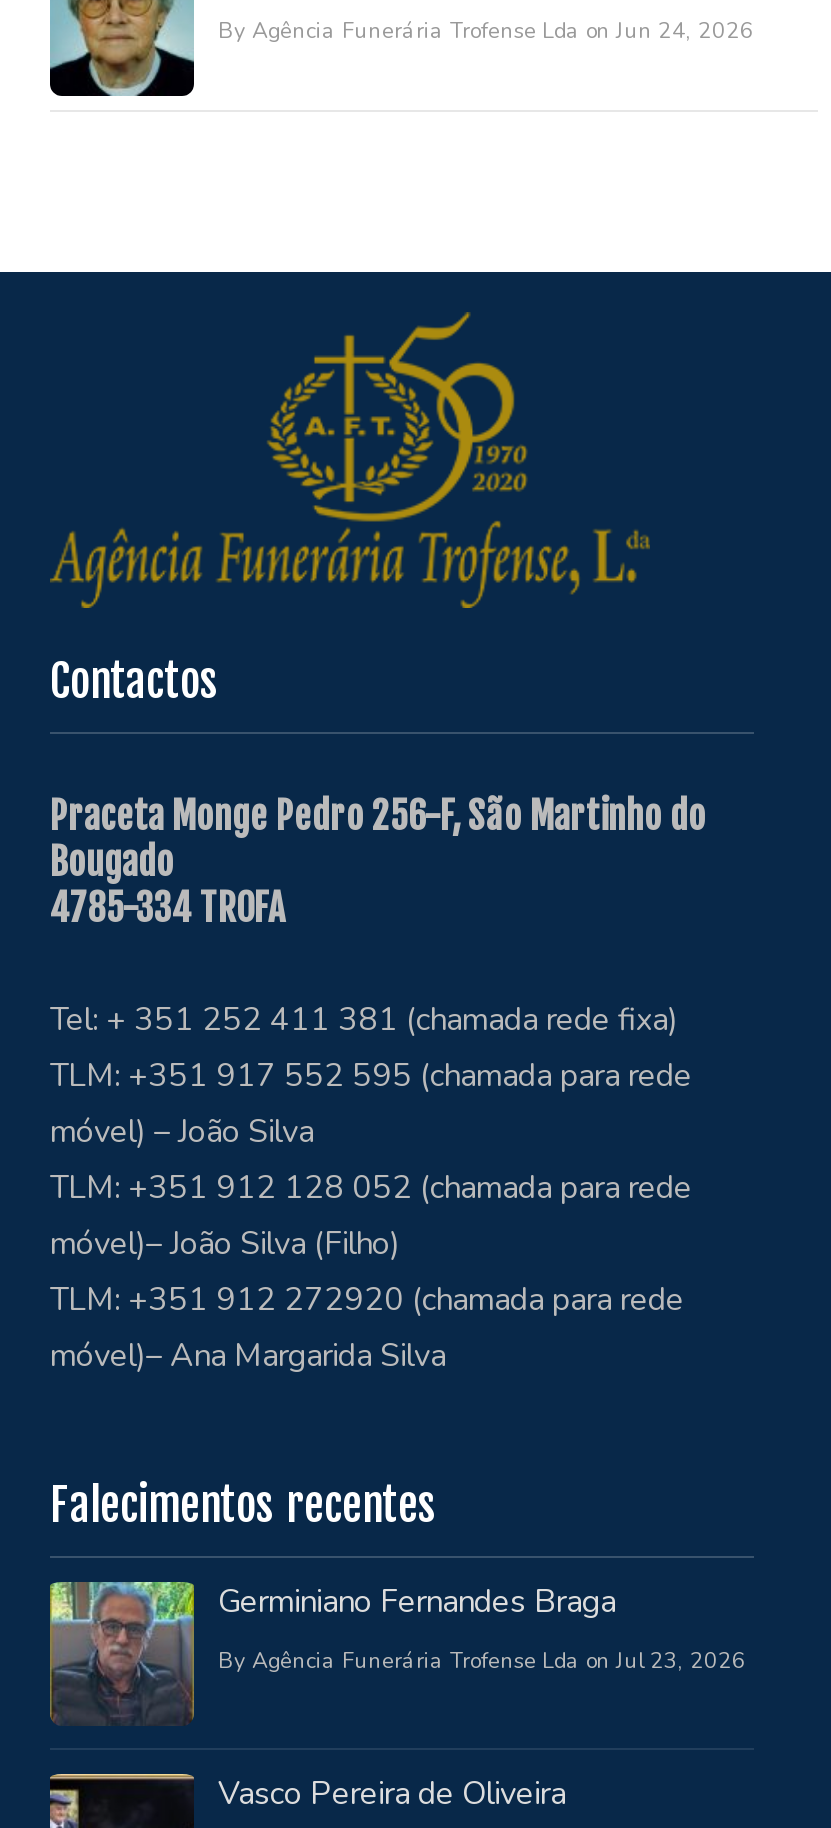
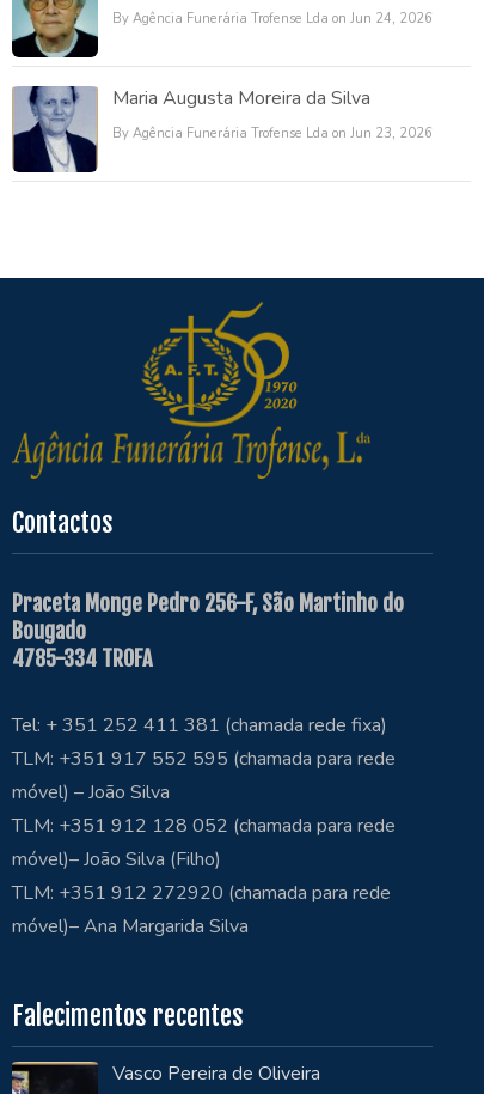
none -> [12,85,433,174] [image] | Maria Augusta Moreira da Silva | By Agência Funerária Trofense Lda on Jun 23, 2026
moved [50,654,706,1532] -> [12,506,404,1032]: Contactos | Praceta Monge Pedro 256-F, São Martinho do | Bougado | ... | móvel)– Ana Margarida Silva | Falecimentos recentes
[48,1580,746,1726] [image] | Germiniano Fernandes Braga | By Agência Funerária Trofense Lda on Jul 23, 2026 -> none

